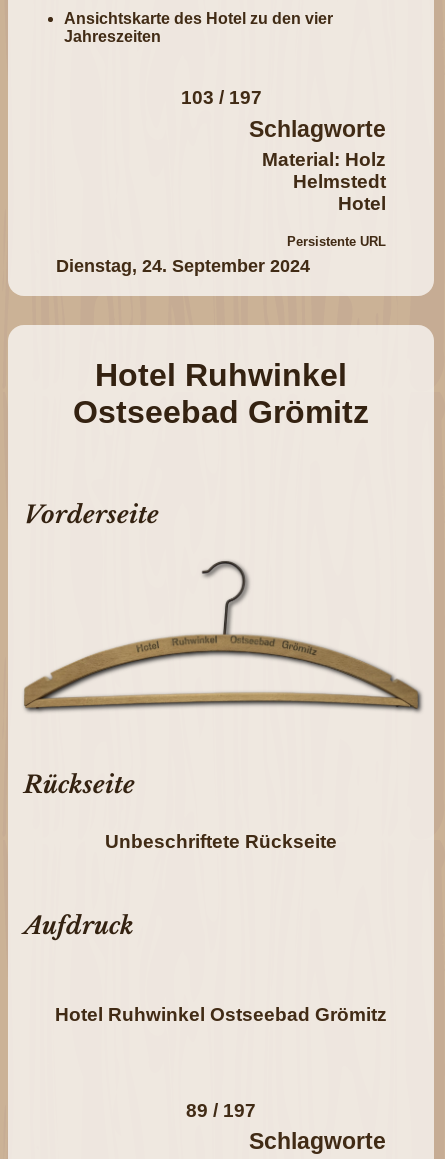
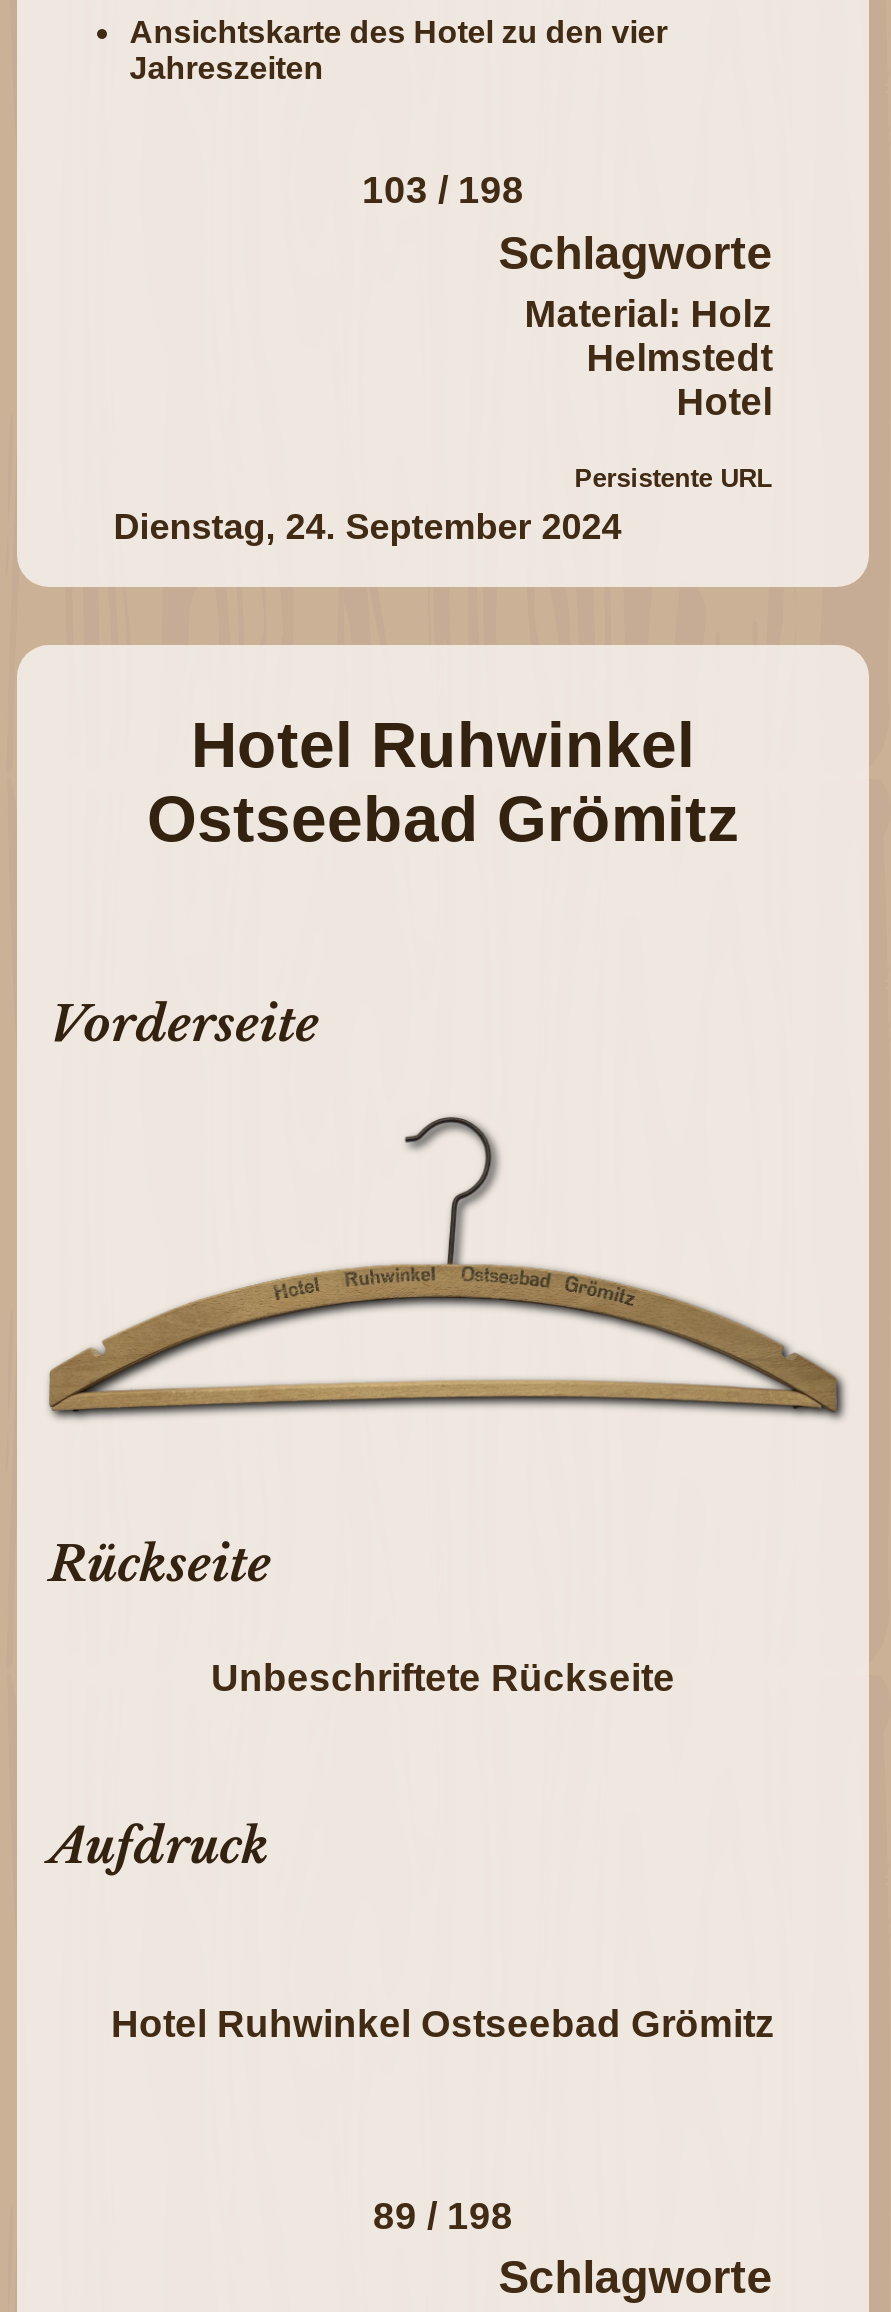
[180,87,261,108] 103 / 197 -> [362,170,524,212] 103 / 198
[186,1100,256,1121] 89 / 197 -> [373,2194,513,2236] 89 / 198

